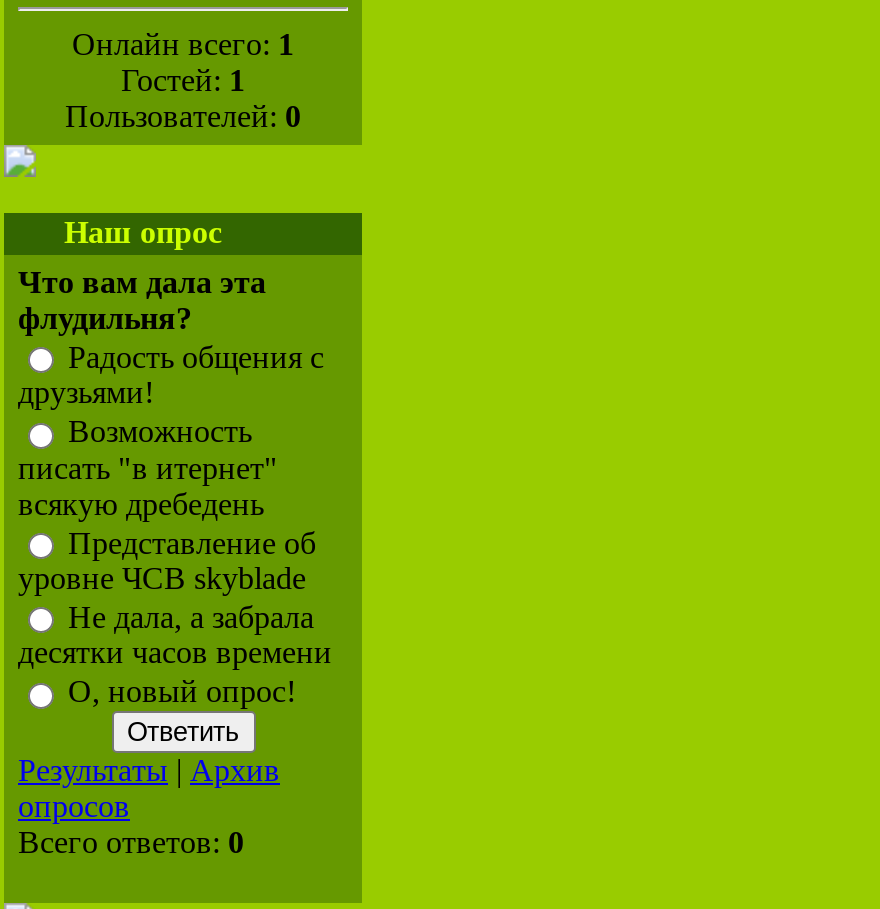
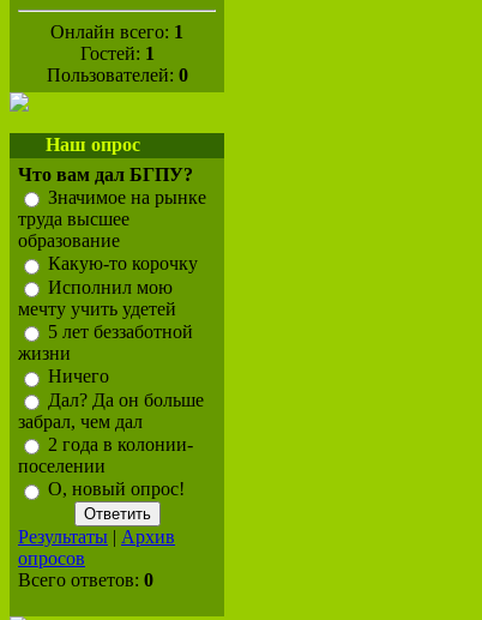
[18,265,332,670] Что вам дала эта | флудильня? | Радость общения с | друзьями! | Возможность | писать "в итернет" | всякую дребедень | Представление об | уровне ЧСВ skyblade | Не дала, а забрала | десятки часов времени -> [18,164,206,476] Что вам дал БГПУ? | Значимое на рынке | труда высшее | образование | Какую-то корочку | Исполнил мою | мечту учить удетей | 5 лет беззаботной | жизни | Ничего | Дал? Да он больше | забрал, чем дал | 2 года в колонии- | поселении

